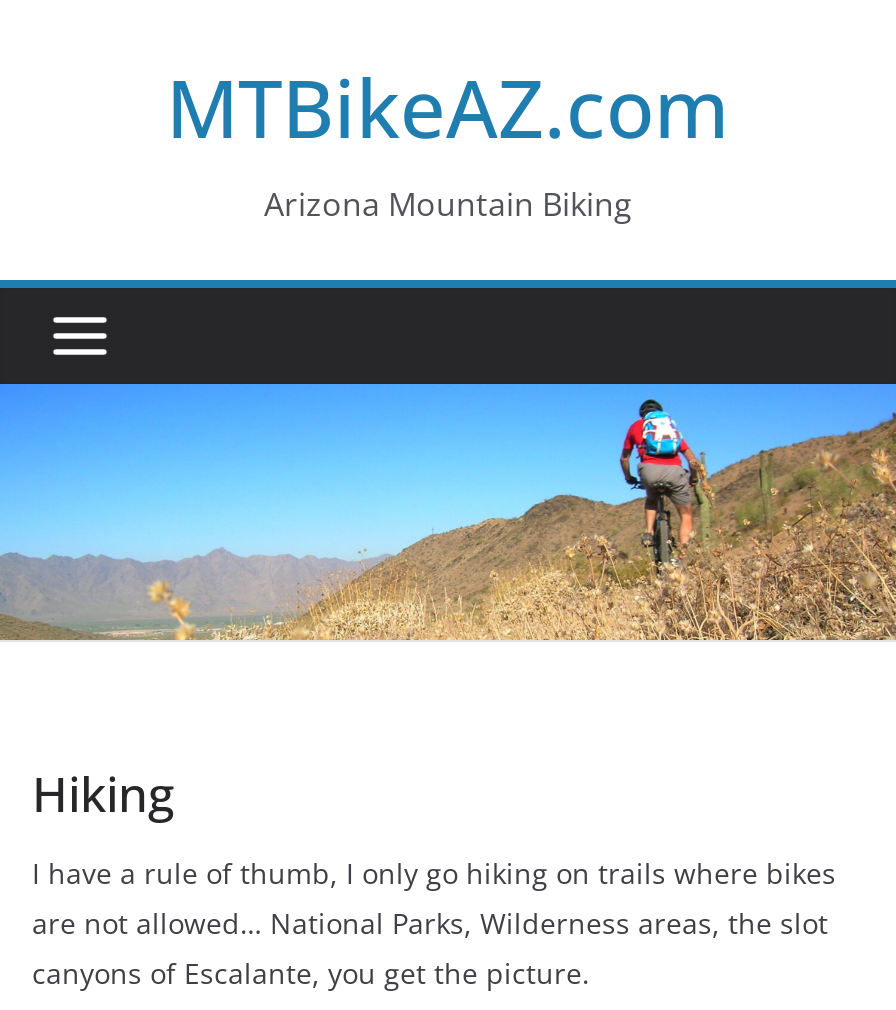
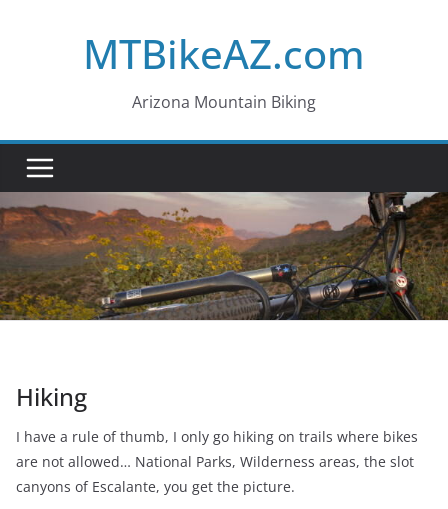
[6,382,890,642] [image] -> [3,191,445,321] [image]

